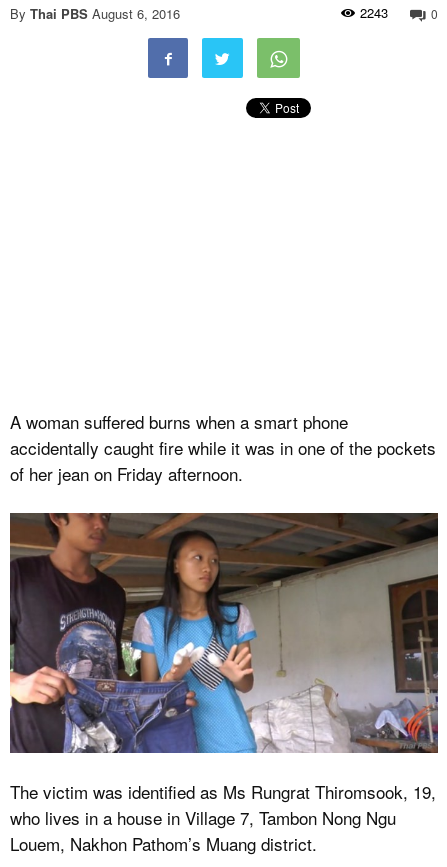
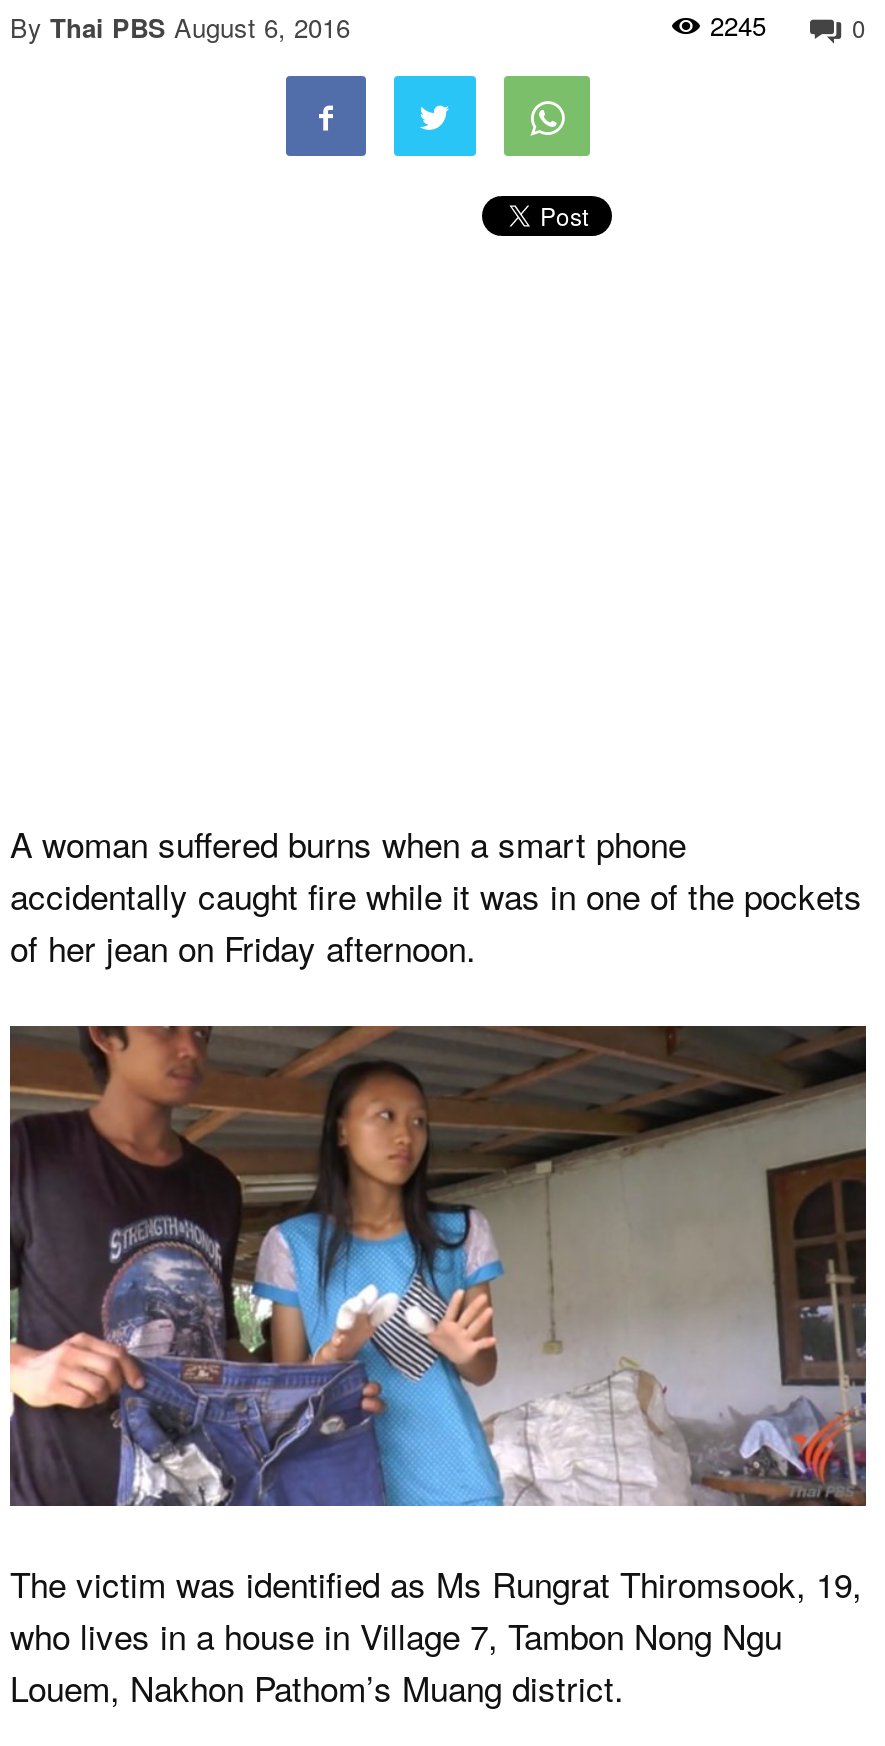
[360,3,388,22] 2243 -> [710,6,766,44] 2245

